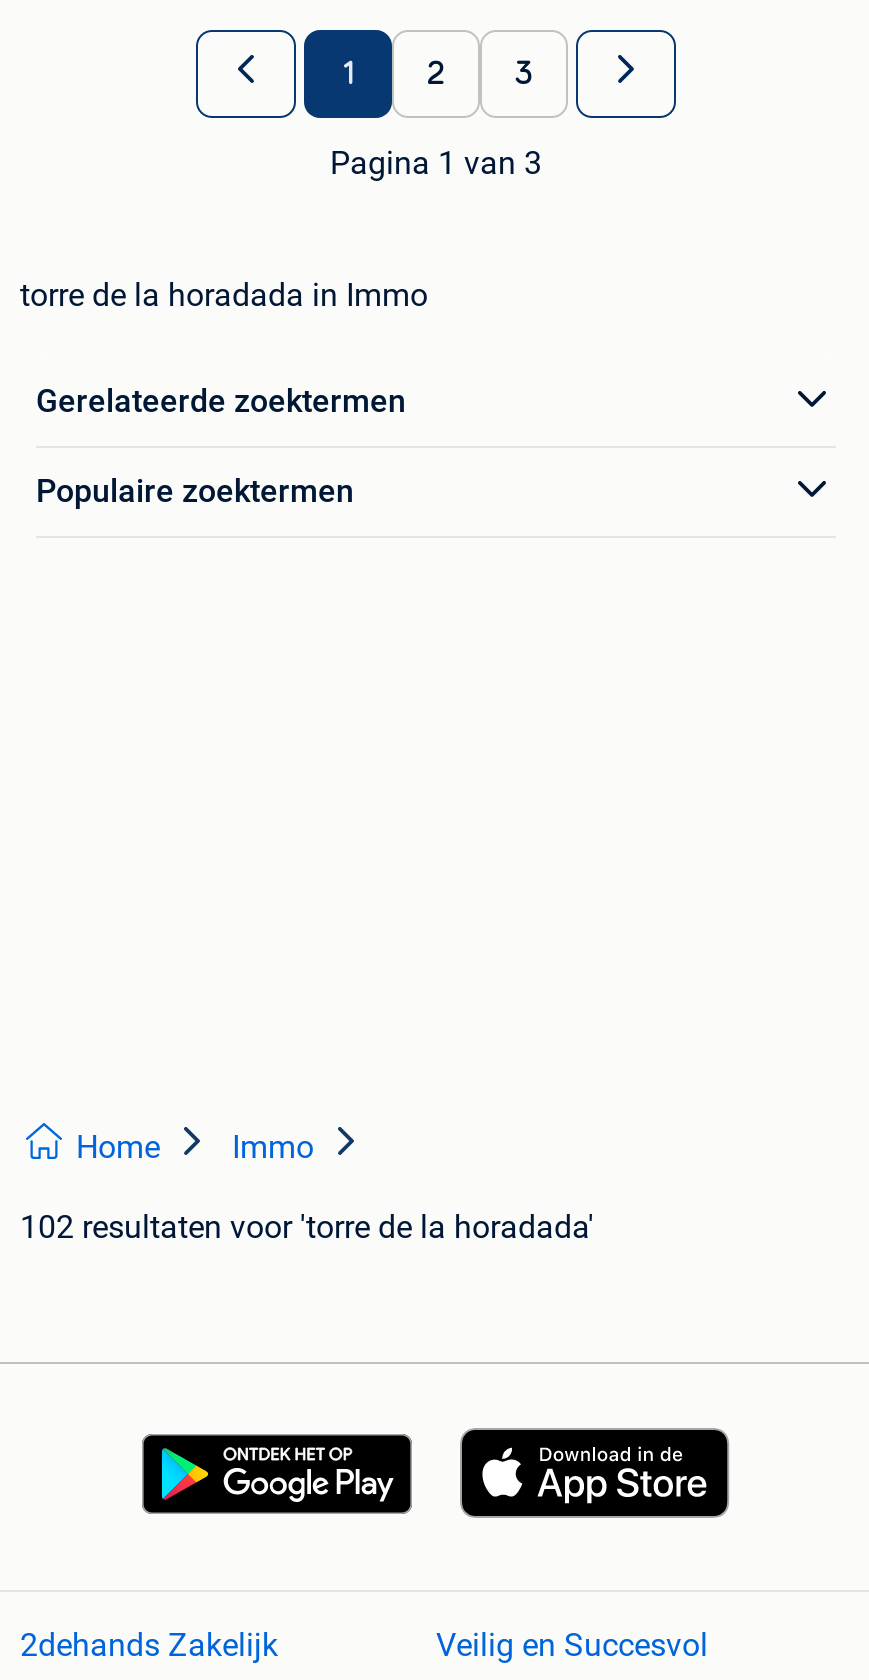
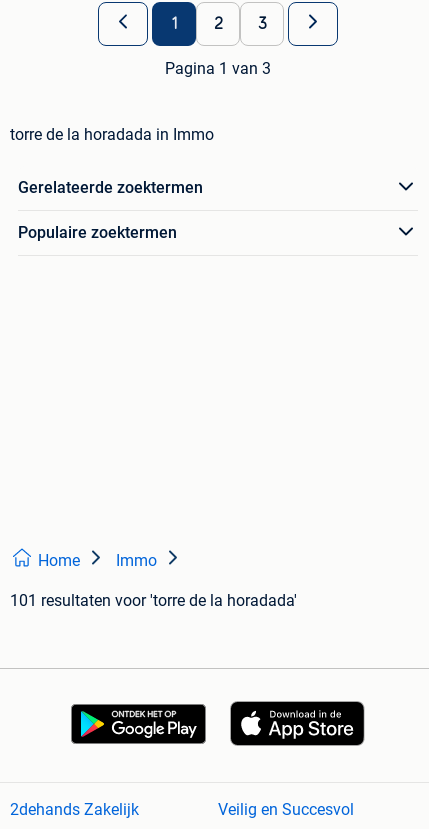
[20,1208,594,1246] 102 resultaten voor 'torre de la horadada' -> [10,591,297,610] 101 resultaten voor 'torre de la horadada'

